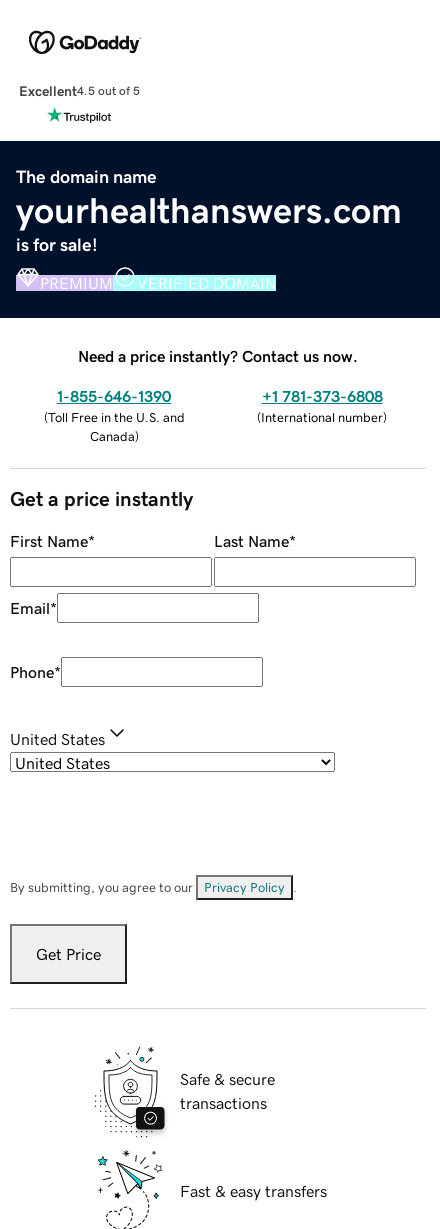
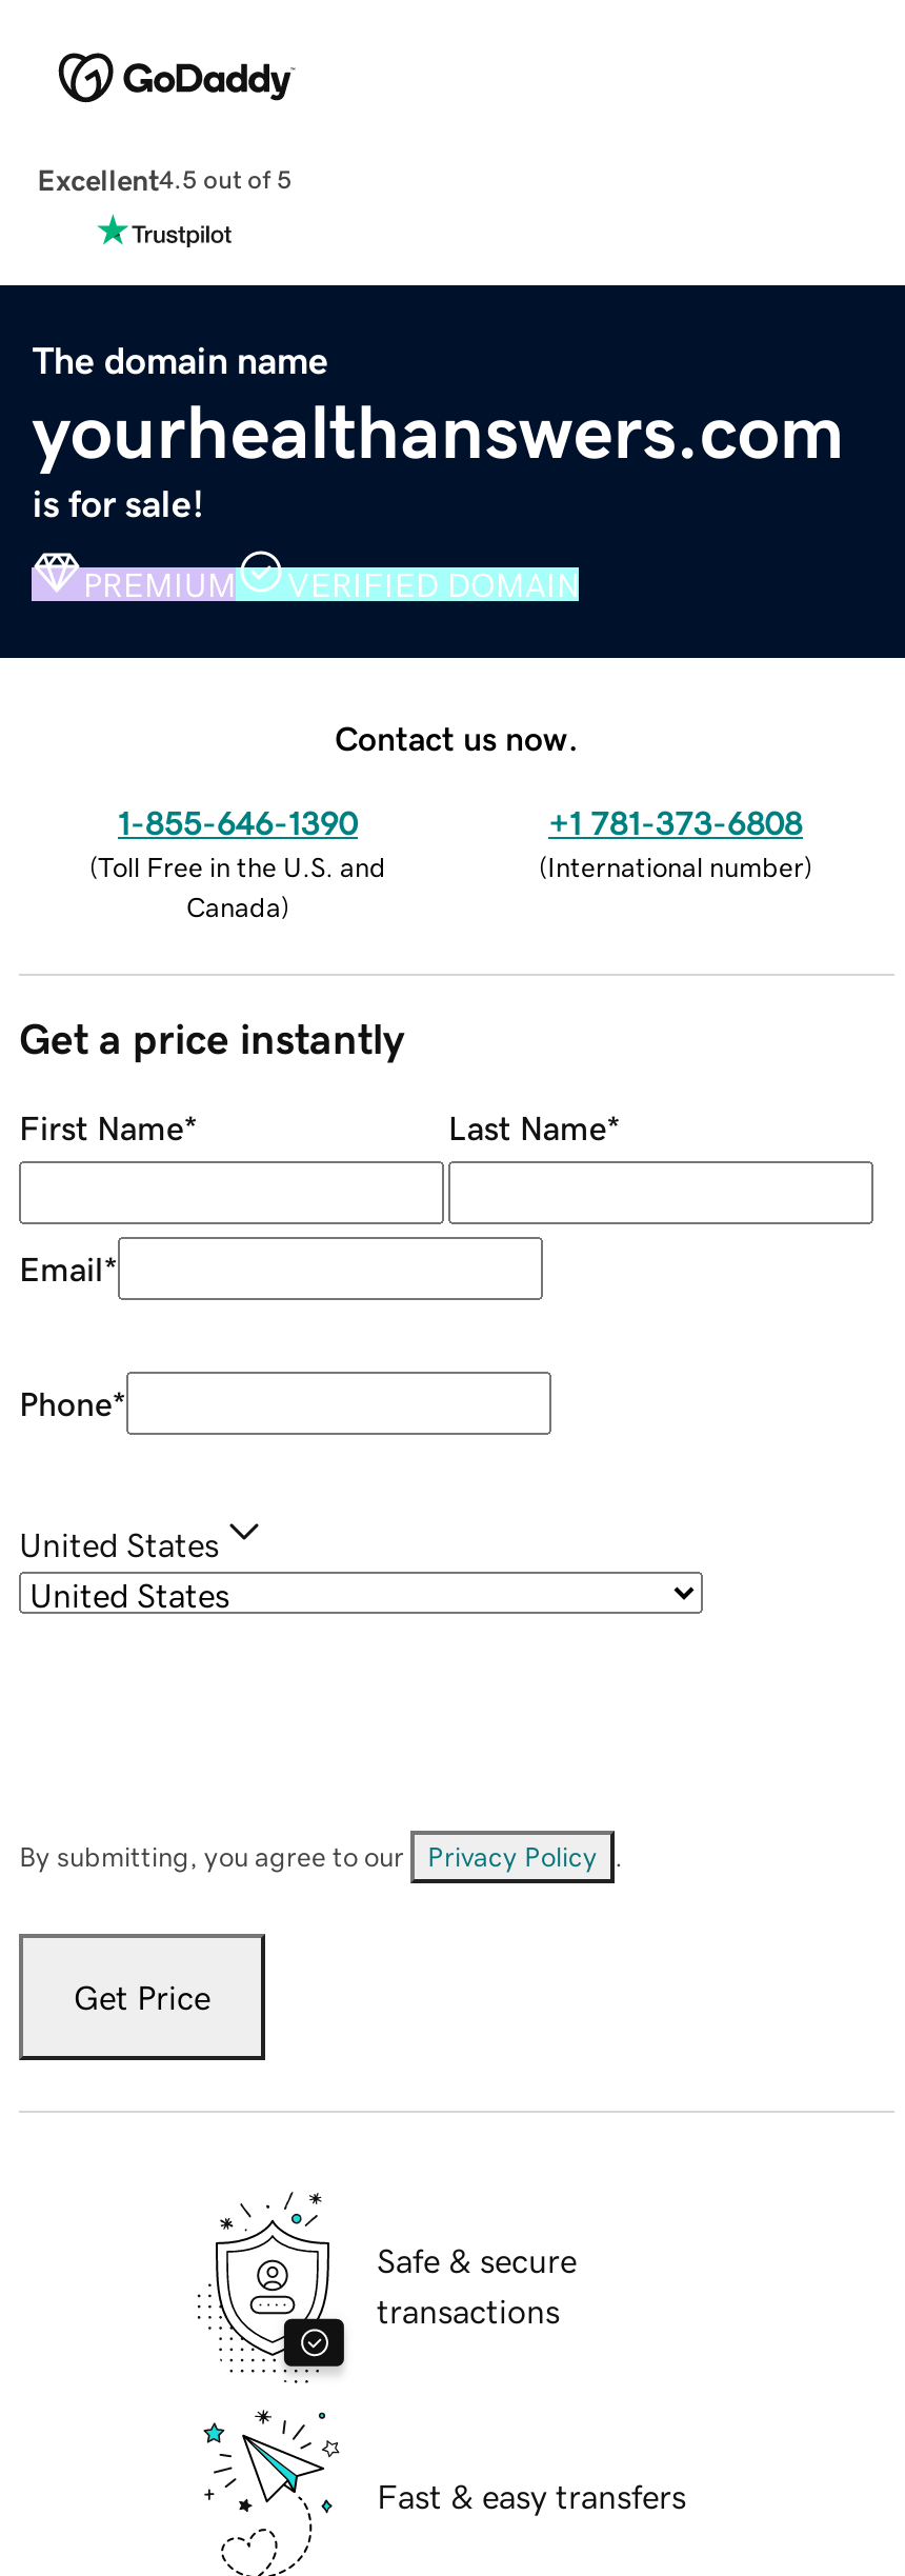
[78,348,358,364] Need a price instantly? Contact us now. -> [335,720,579,754] Contact us now.

